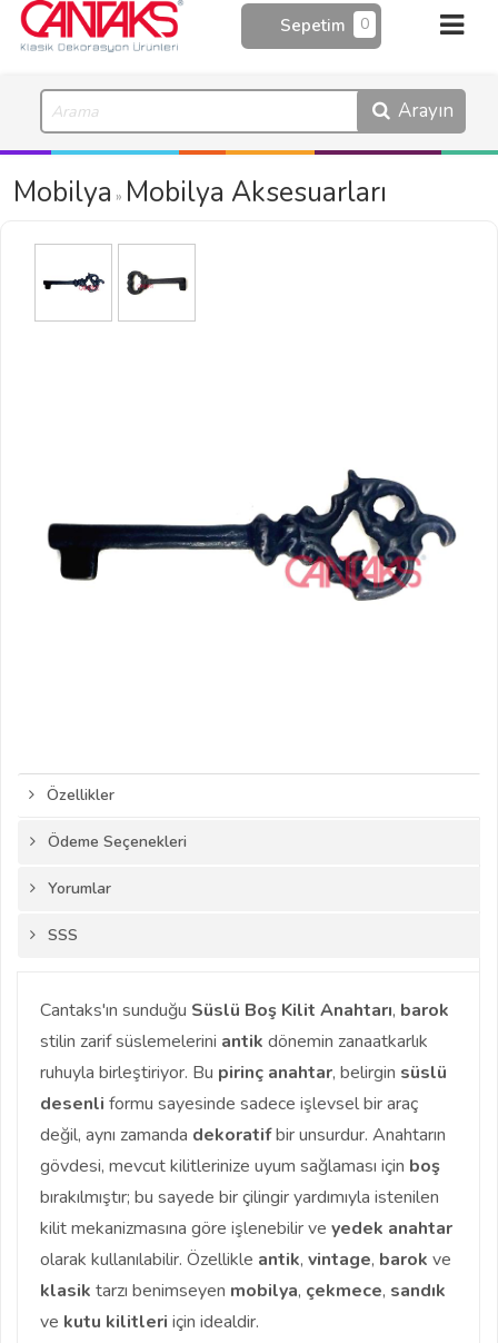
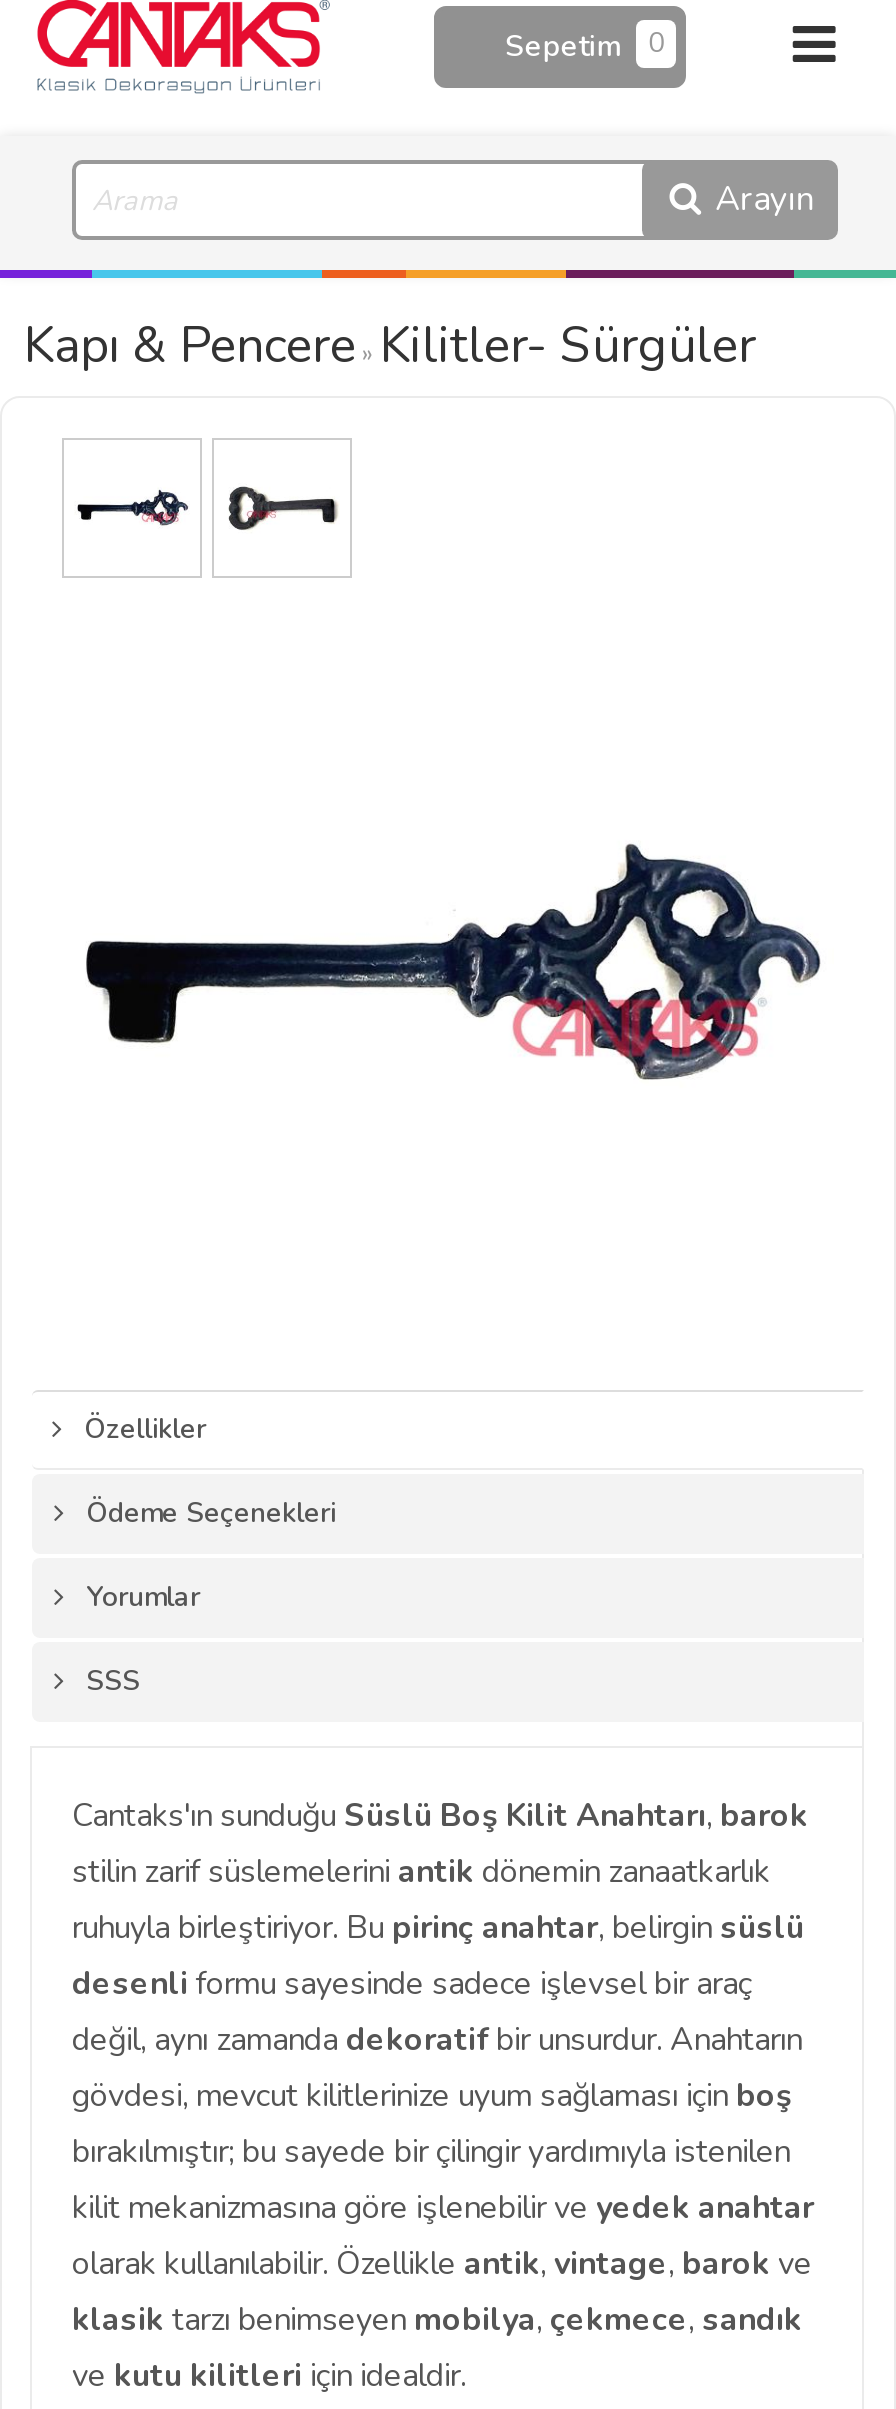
[13,173,387,211] Mobilya» Mobilya Aksesuarları -> [24,311,756,379] Kapı & Pencere» Kilitler- Sürgüler

